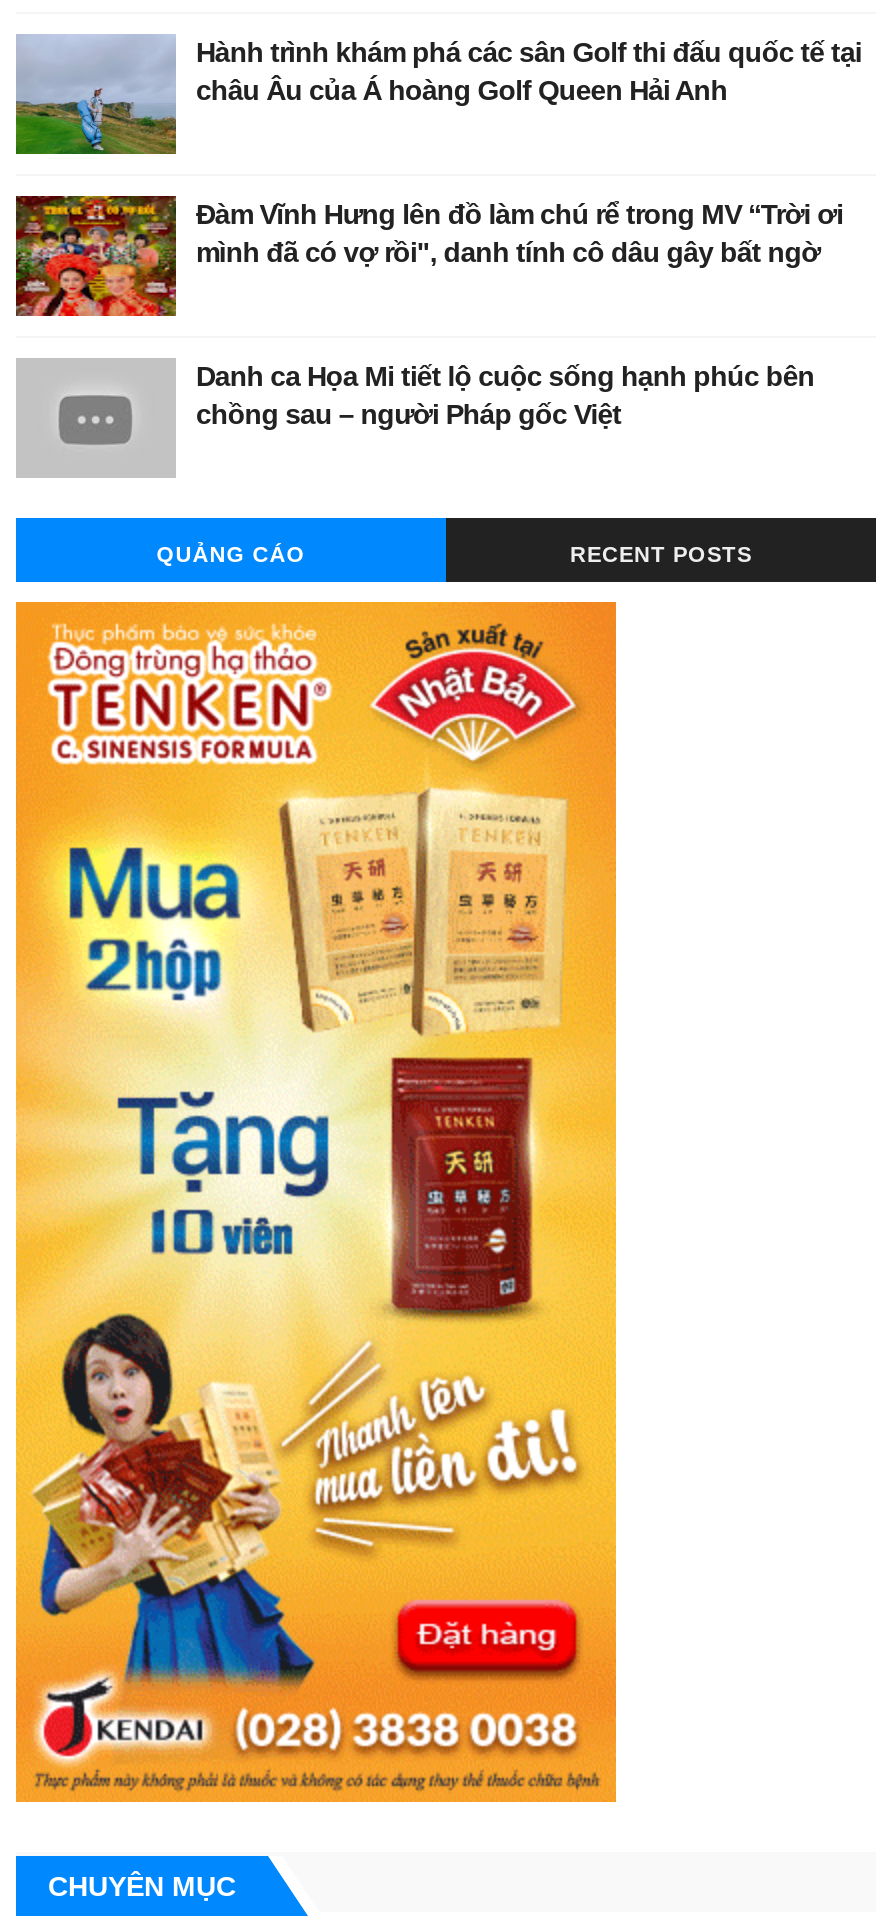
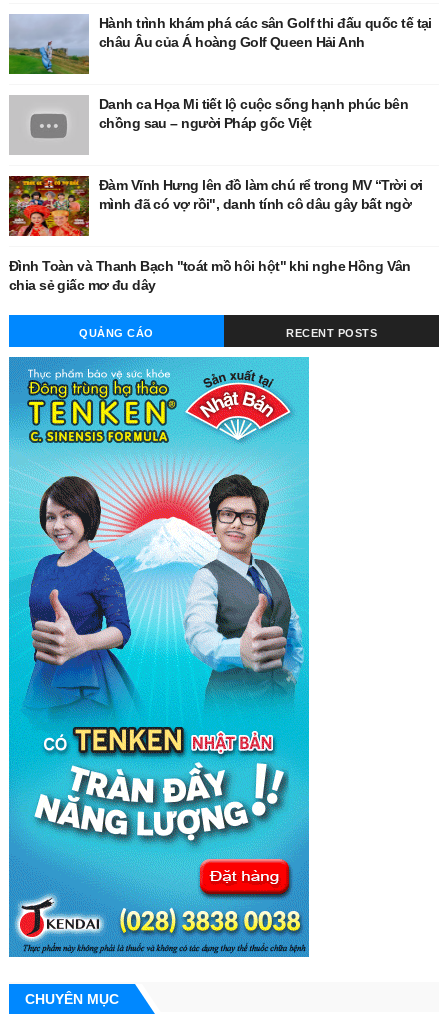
[14,194,176,318] [image] -> [8,175,90,250] [image]
moved [196,197,843,267] -> [99,177,422,212]: Đàm Vĩnh Hưng lên đồ làm chú rể trong MV “Trời ơi | mình đã có vợ rồi", danh tính cô dâu gây bất ngờ
moved [196,359,814,429] -> [99,96,408,131]: Danh ca Họa Mi tiết lộ cuộc sống hạnh phúc bên | chồng sau – người Pháp gốc Việt
none -> [9,258,411,293] Đình Toàn và Thanh Bạch "toát mồ hôi hột" khi nghe Hồng Vân | chia sẻ giấc mơ đu dây
[14,600,618,1804] [image] -> [8,356,310,958] [image]

